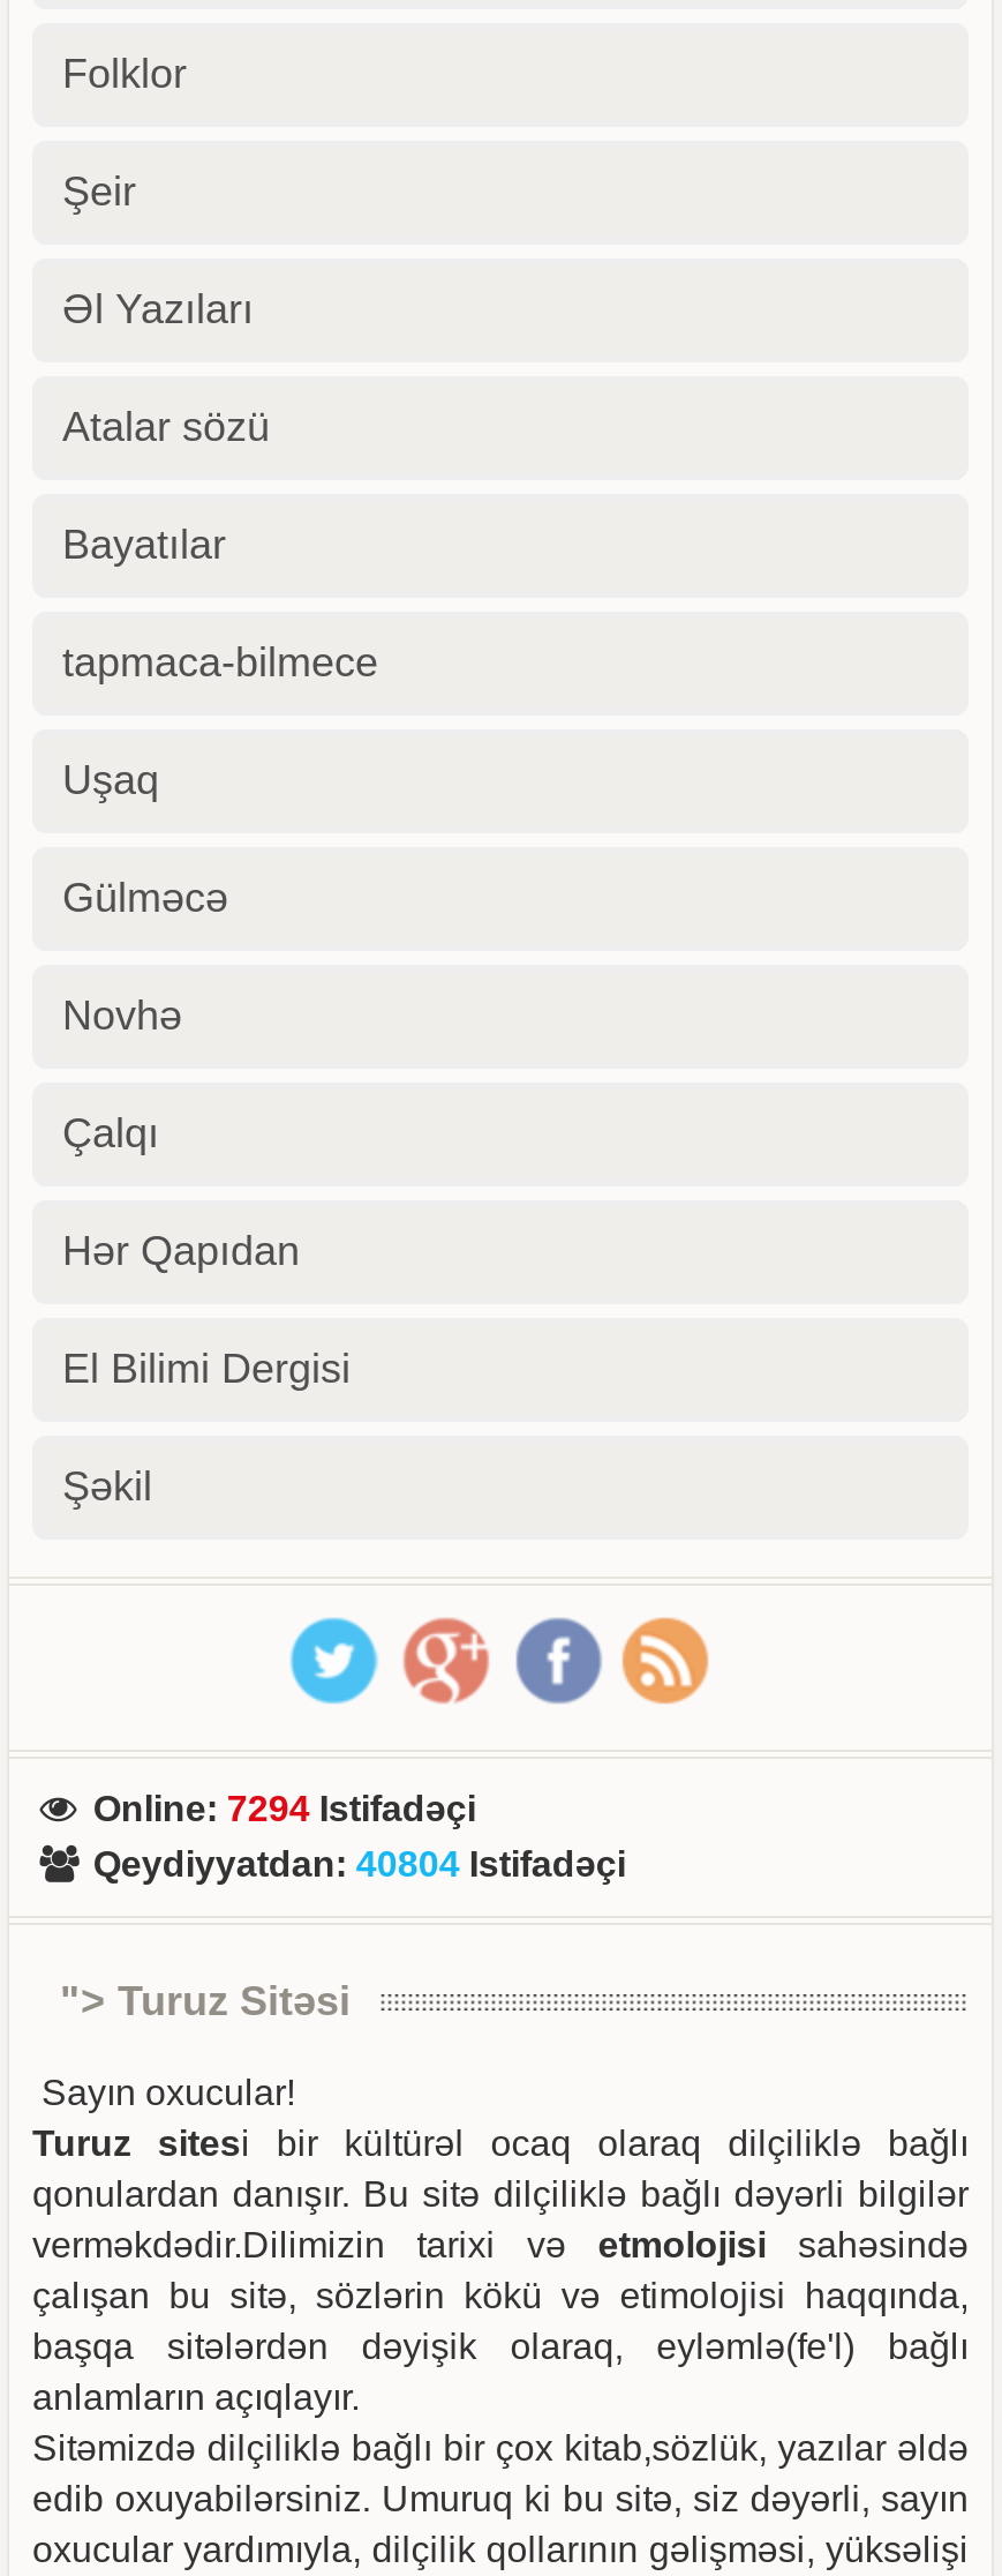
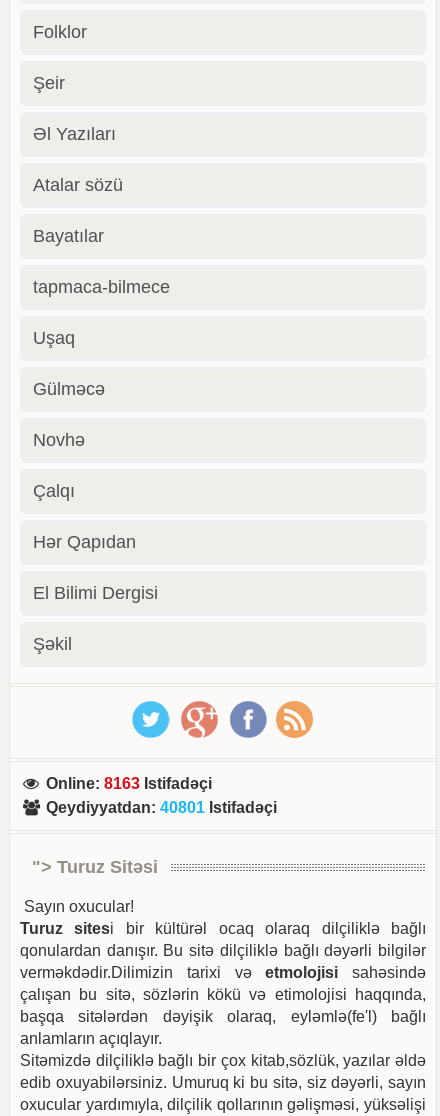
[93,1789,476,1828] Online: 7294 Istifadəçi -> [46,775,212,792] Online: 8163 Istifadəçi
[93,1845,626,1884] Qeydiyyatdan: 40804 Istifadəçi -> [46,799,277,816] Qeydiyyatdan: 40801 Istifadəçi

